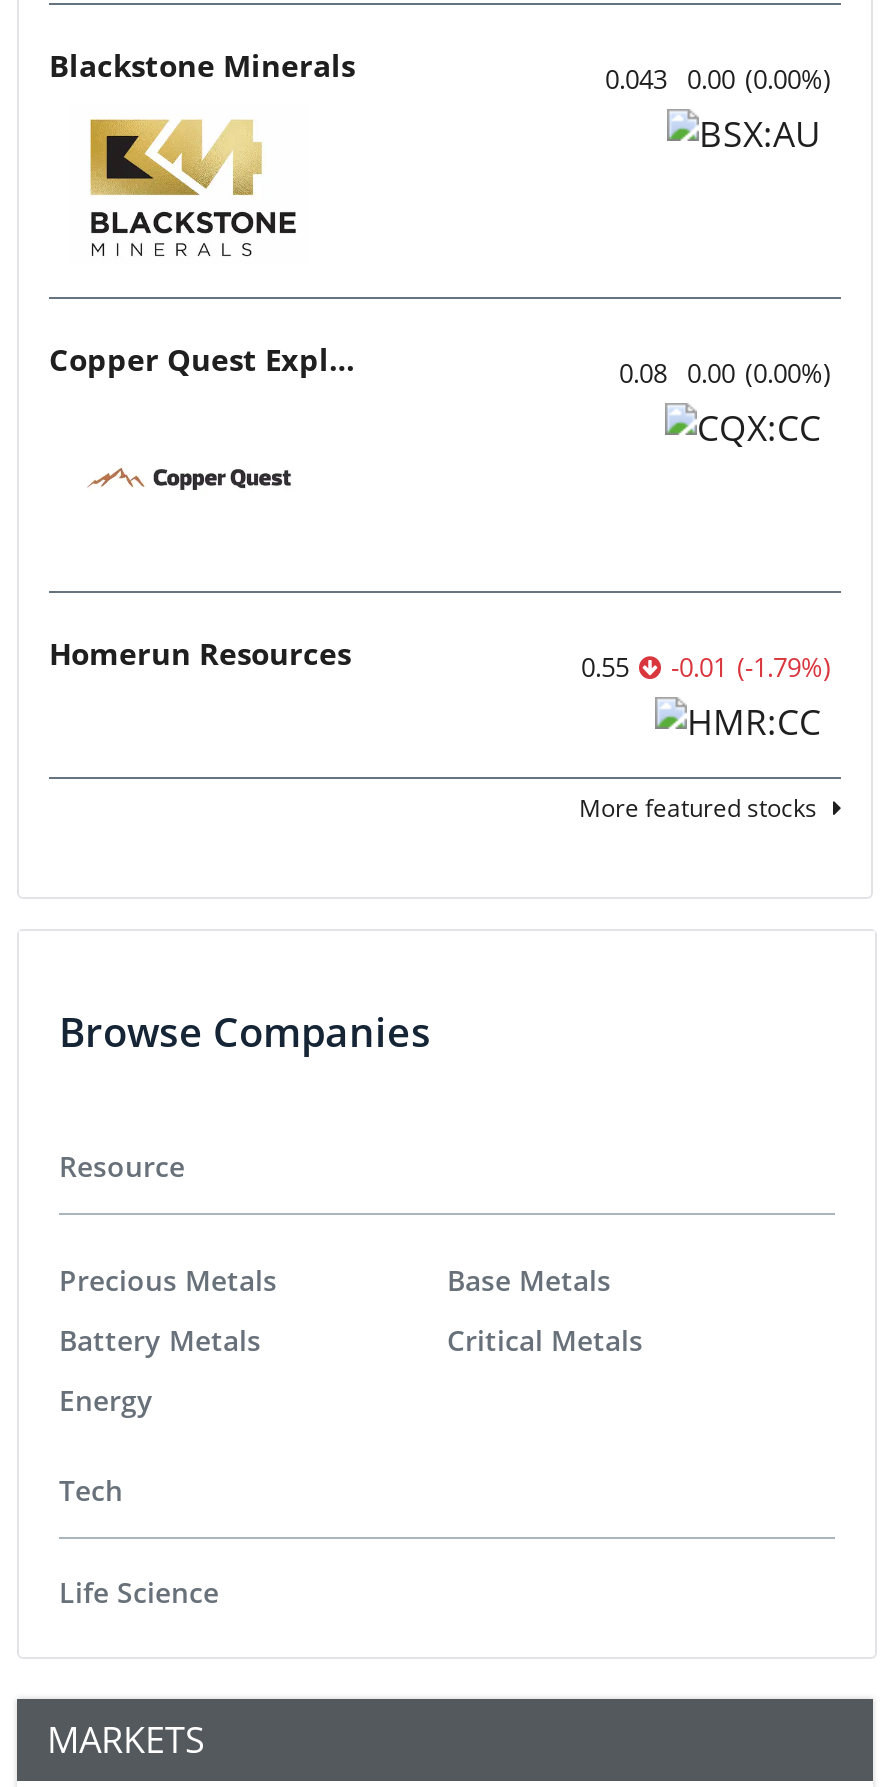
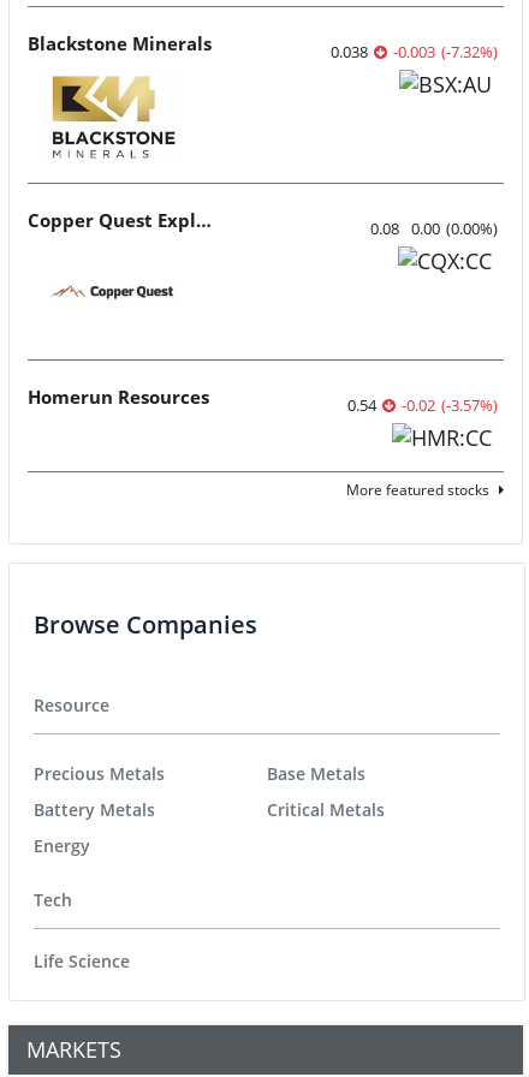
[605,61,831,97] 0.043 0.00 (0.00%) -> [331,41,498,62] 0.038 | -0.003 (-7.32%)
[581,649,629,685] 0.55 -> [347,394,376,416] 0.54
[671,649,831,685] -0.01 (-1.79%) -> [402,394,498,416] -0.02 (-3.57%)

